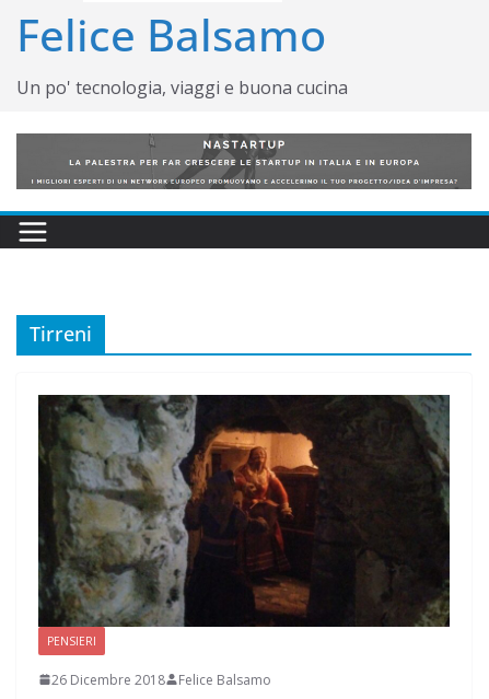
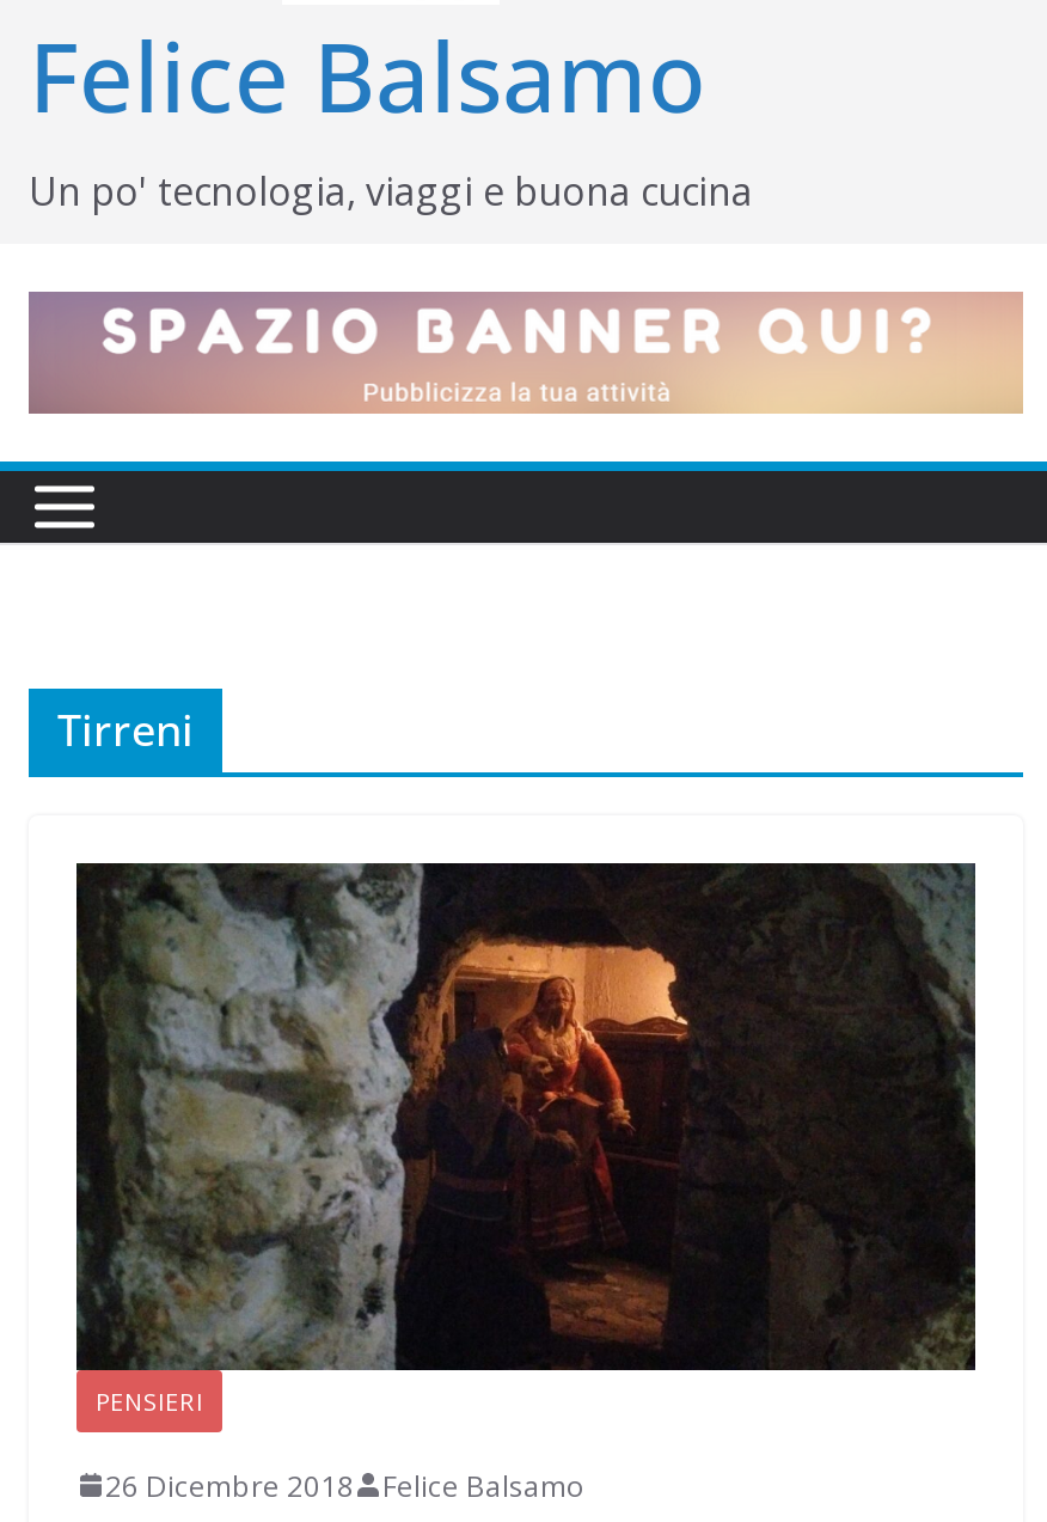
[18,133,473,190] [image] -> [29,292,1023,414] [image]

